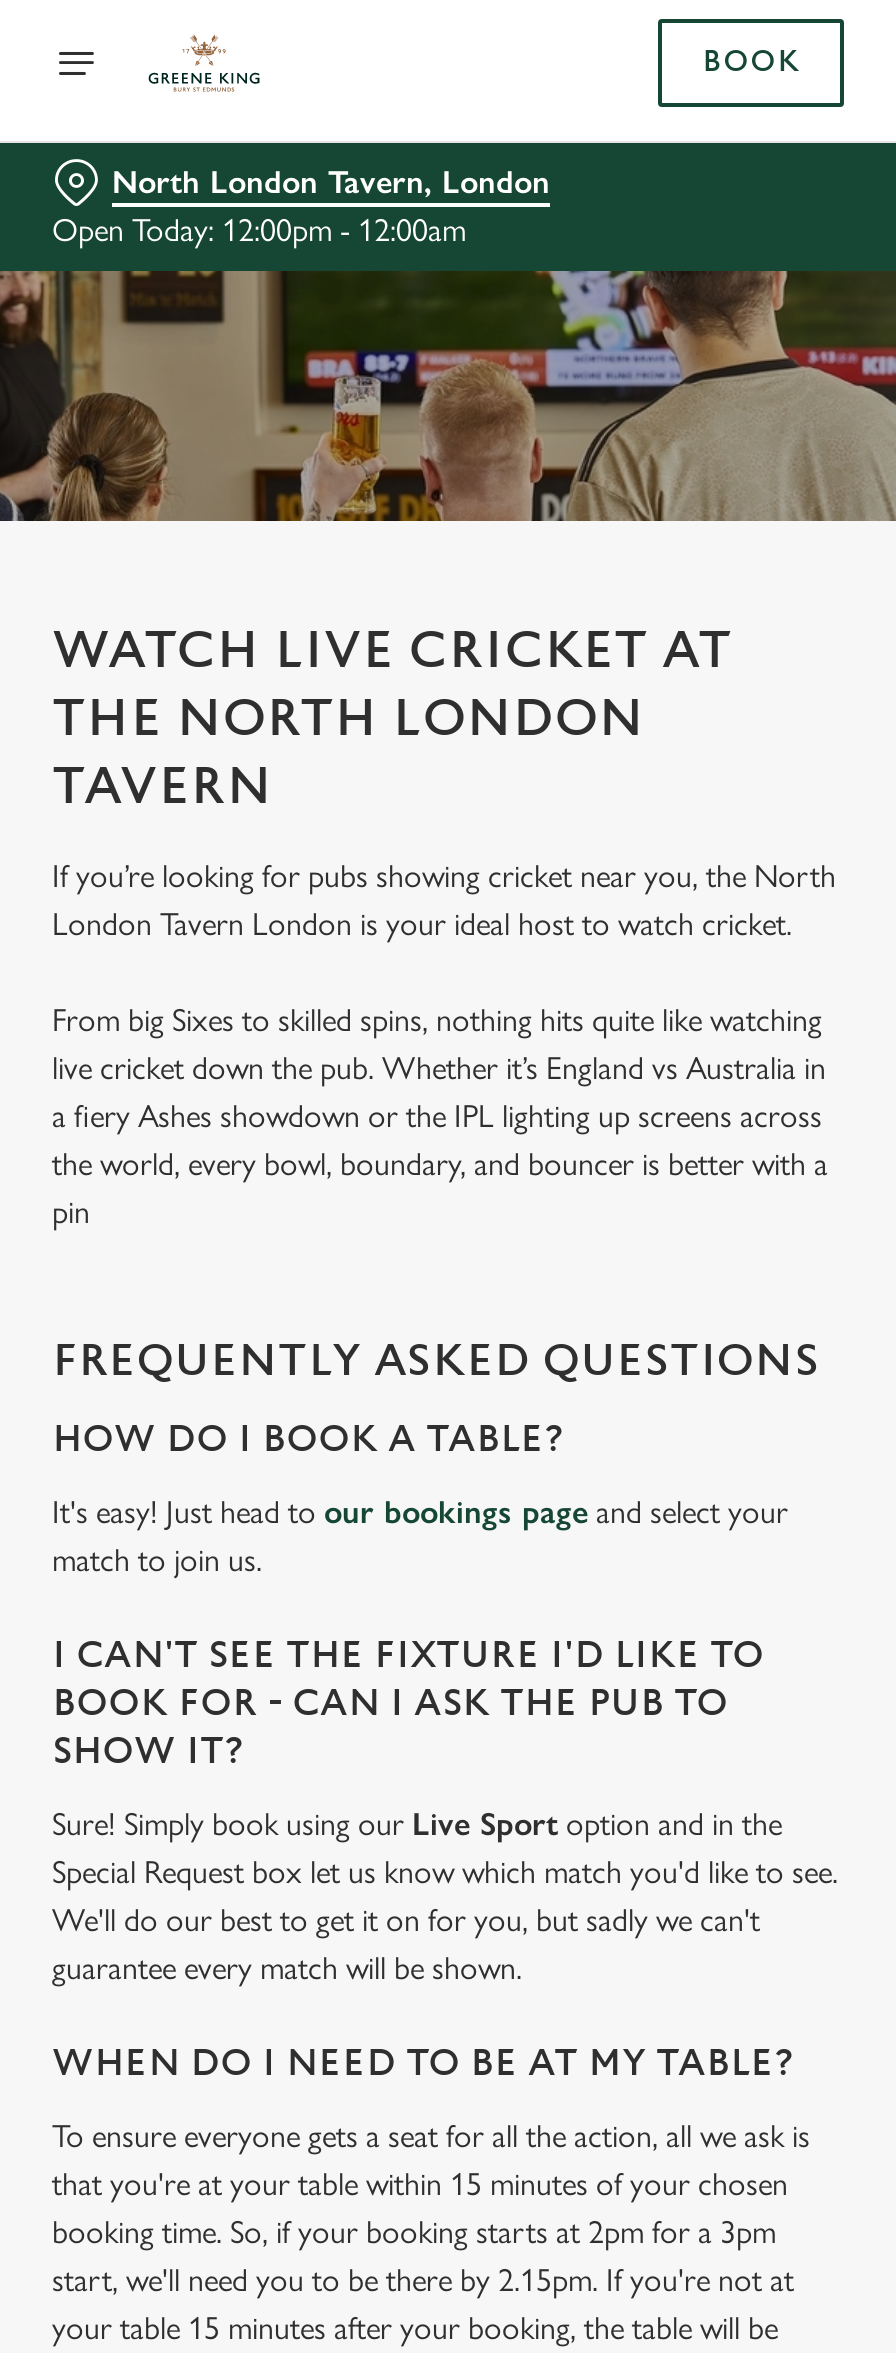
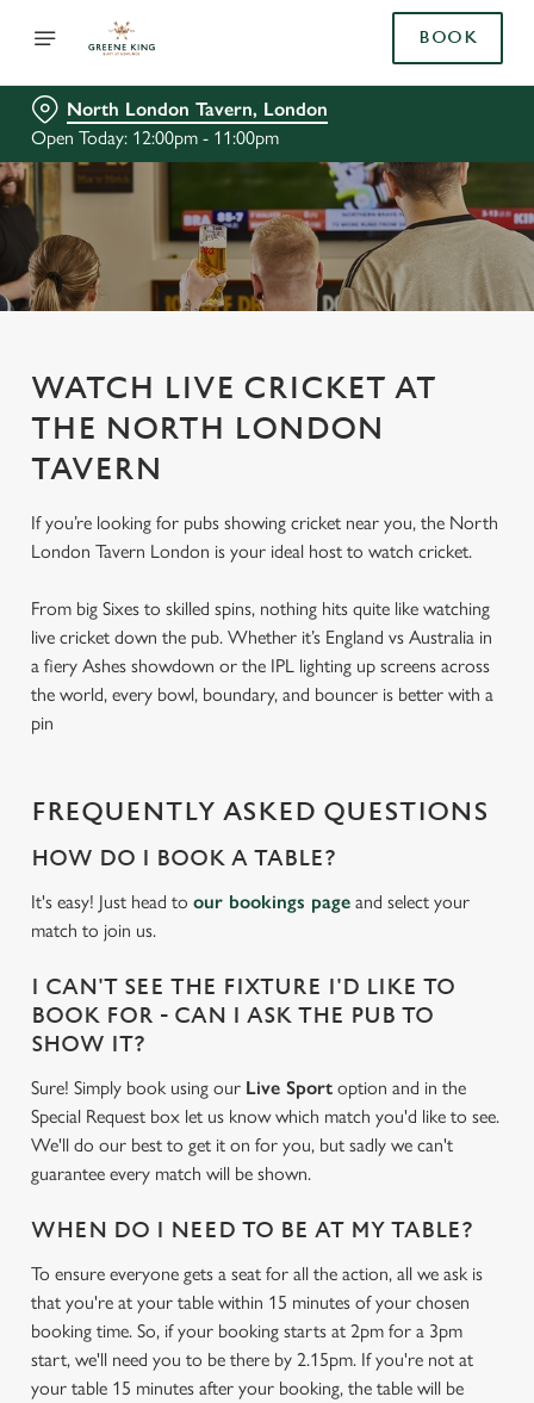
[52,211,466,249] Open Today: 12:00pm - 12:00am -> [31,126,279,149] Open Today: 12:00pm - 11:00pm

